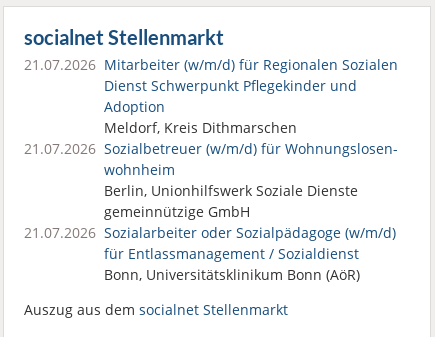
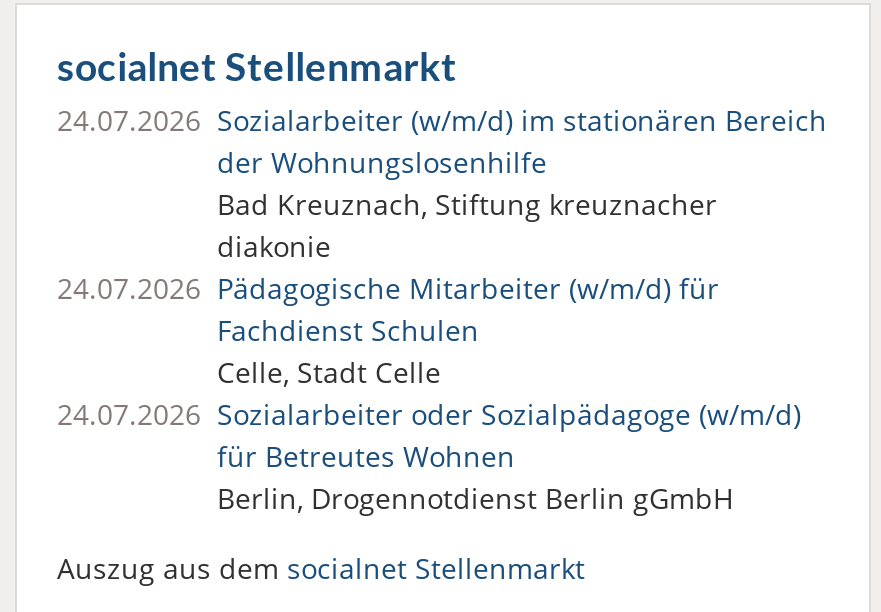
[24,55,398,284] 21.07.2026 Mitarbeiter (w/m/d) für Regionalen Sozialen | Dienst Schwerpunkt Pflegekinder und | Adoption | Meldorf, Kreis Dithmarschen | 21.07.2026 Sozialbetreuer (w/m/d) für Wohnungslosen | wohnheim | Berlin, Unionhilfswerk Soziale Dienste | gemeinnützige GmbH | 21.07.2026 Sozialarbeiter oder Sozialpädagoge (w/m/d) | für Entlassmanagement / Sozialdienst | Bonn, Universitätsklinikum Bonn (AöR) -> [57,100,827,516] 24.07.2026 Sozialarbeiter (w/m/d) im stationären Bereich | der Wohnungslosenhilfe | Bad Kreuznach, Stiftung kreuznacher | diakonie | 24.07.2026 Pädagogische Mitarbeiter (w/m/d) für | Fachdienst Schulen | Celle, Stadt Celle | 24.07.2026 Sozialarbeiter oder Sozialpädagoge (w/m/d) | für Betreutes Wohnen | Berlin, Drogennotdienst Berlin gGmbH

